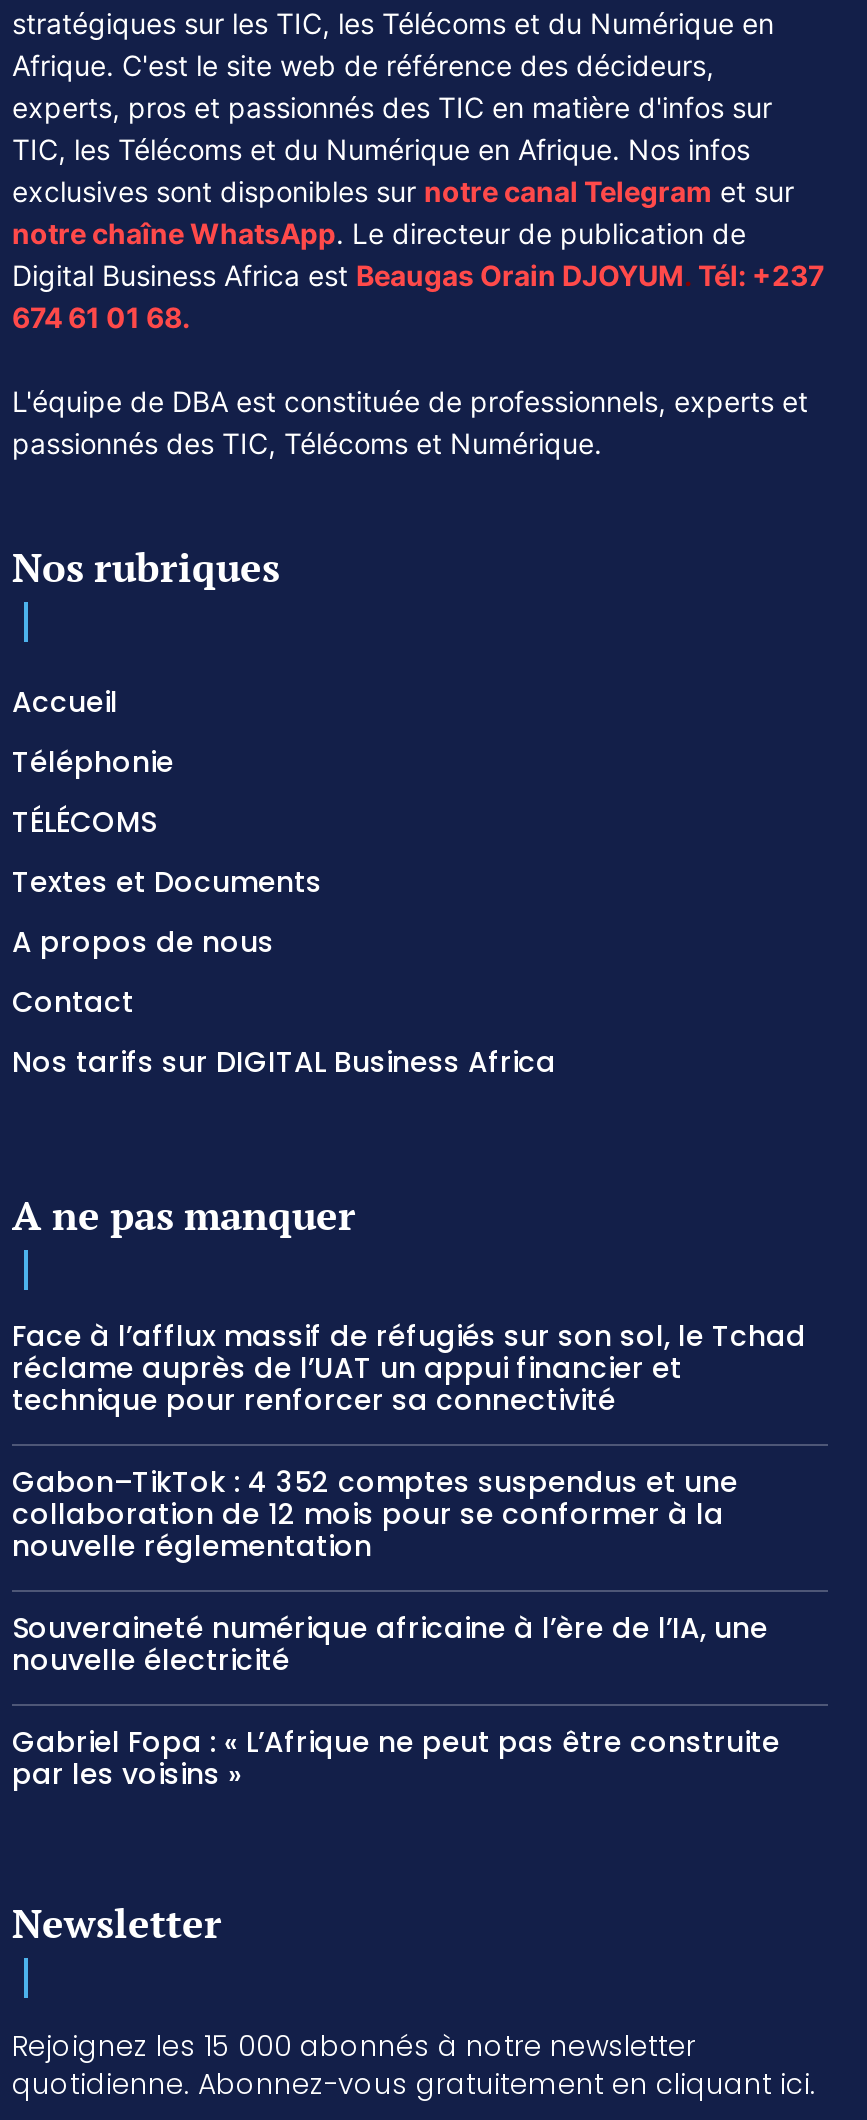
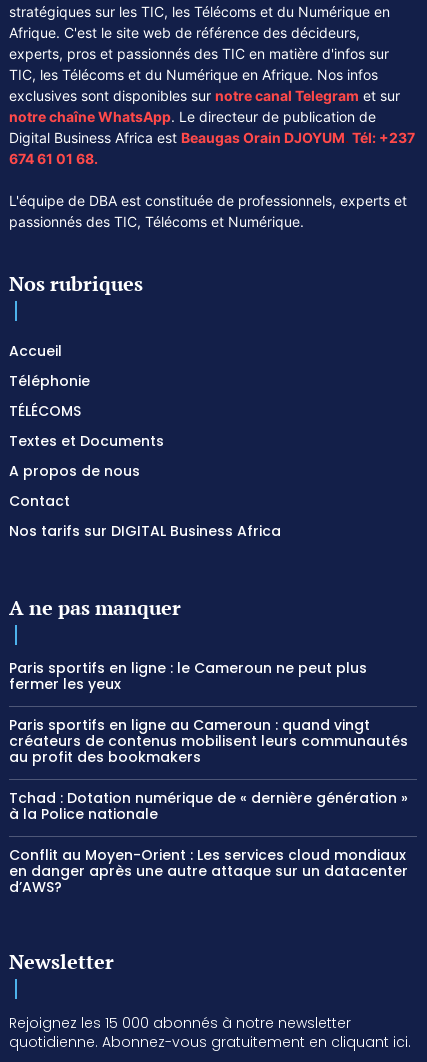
[12,1315,806,1419] Face à l’afflux massif de réfugiés sur son sol, le Tchad | réclame auprès de l’UAT un appui financier et | technique pour renforcer sa connectivité -> [9,658,367,694] Paris sportifs en ligne : le Cameroun ne peut plus | fermer les yeux
[12,1461,738,1565] Gabon–TikTok : 4 352 comptes suspendus et une | collaboration de 12 mois pour se conformer à la | nouvelle réglementation -> [9,715,408,767] Paris sportifs en ligne au Cameroun : quand vingt | créateurs de contenus mobilisent leurs communautés | au profit des bookmakers
[12,1607,768,1679] Souveraineté numérique africaine à l’ère de l’IA, une | nouvelle électricité -> [9,788,408,824] Tchad : Dotation numérique de « dernière génération » | à la Police nationale
[12,1721,780,1793] Gabriel Fopa : « L’Afrique ne peut pas être construite | par les voisins » -> [9,845,408,897] Conflit au Moyen-Orient : Les services cloud mondiaux | en danger après une autre attaque sur un datacenter | d’AWS?

